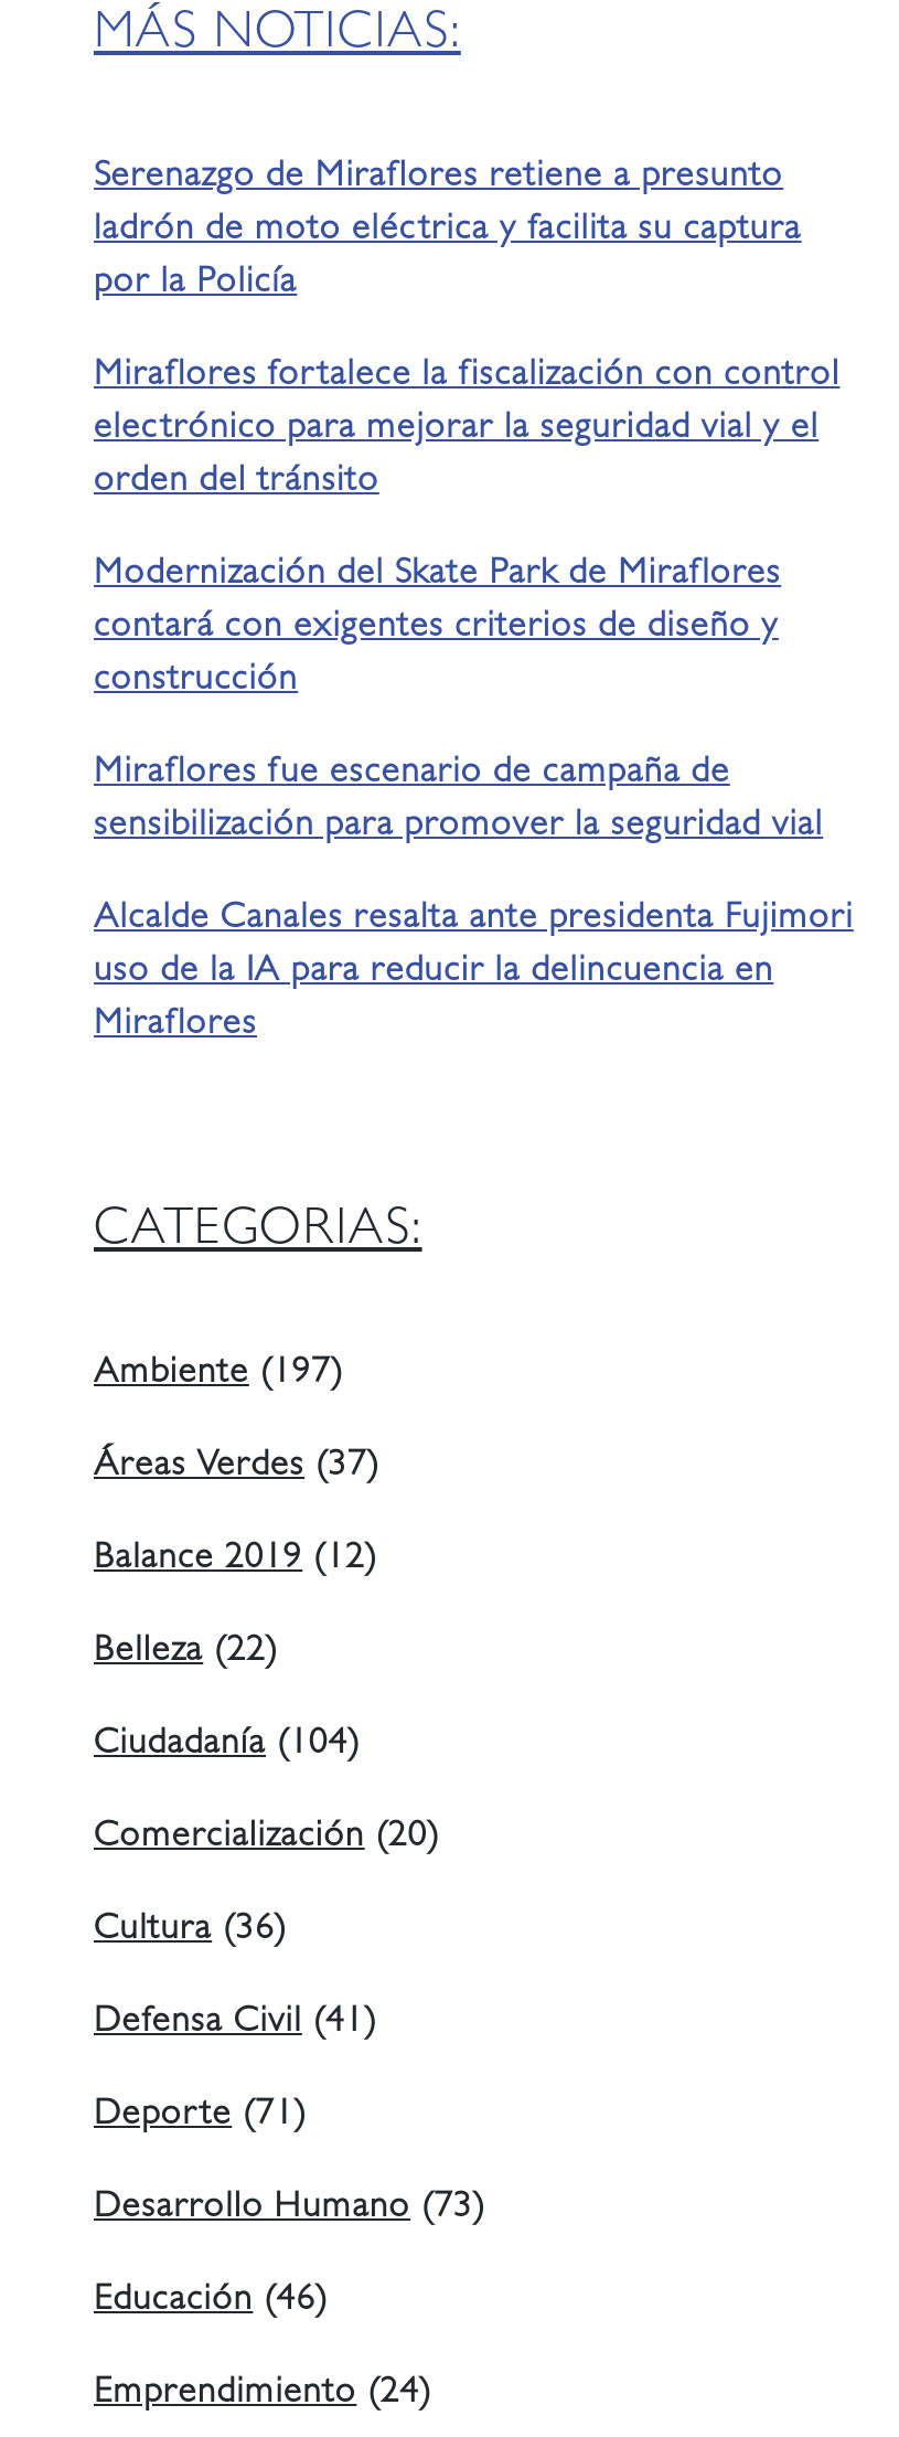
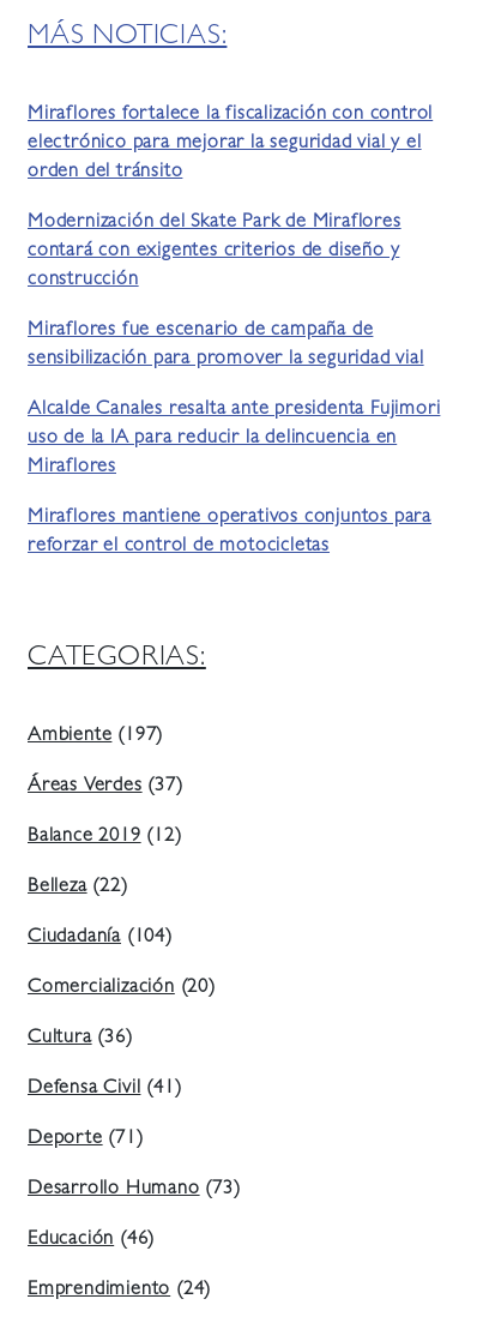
[94,161,801,302] Serenazgo de Miraflores retiene a presunto | ladrón de moto eléctrica y facilita su captura | por la Policía -> none
moved [94,360,854,1044] -> [28,106,440,478]: Miraflores fortalece la fiscalización con control | electrónico para mejorar la seguridad vial y el | orden del tránsito | ... | uso de la IA para reducir la delincuencia en | Miraflores
none -> [28,509,431,557] Miraflores mantiene operativos conjuntos para | reforzar el control de motocicletas

